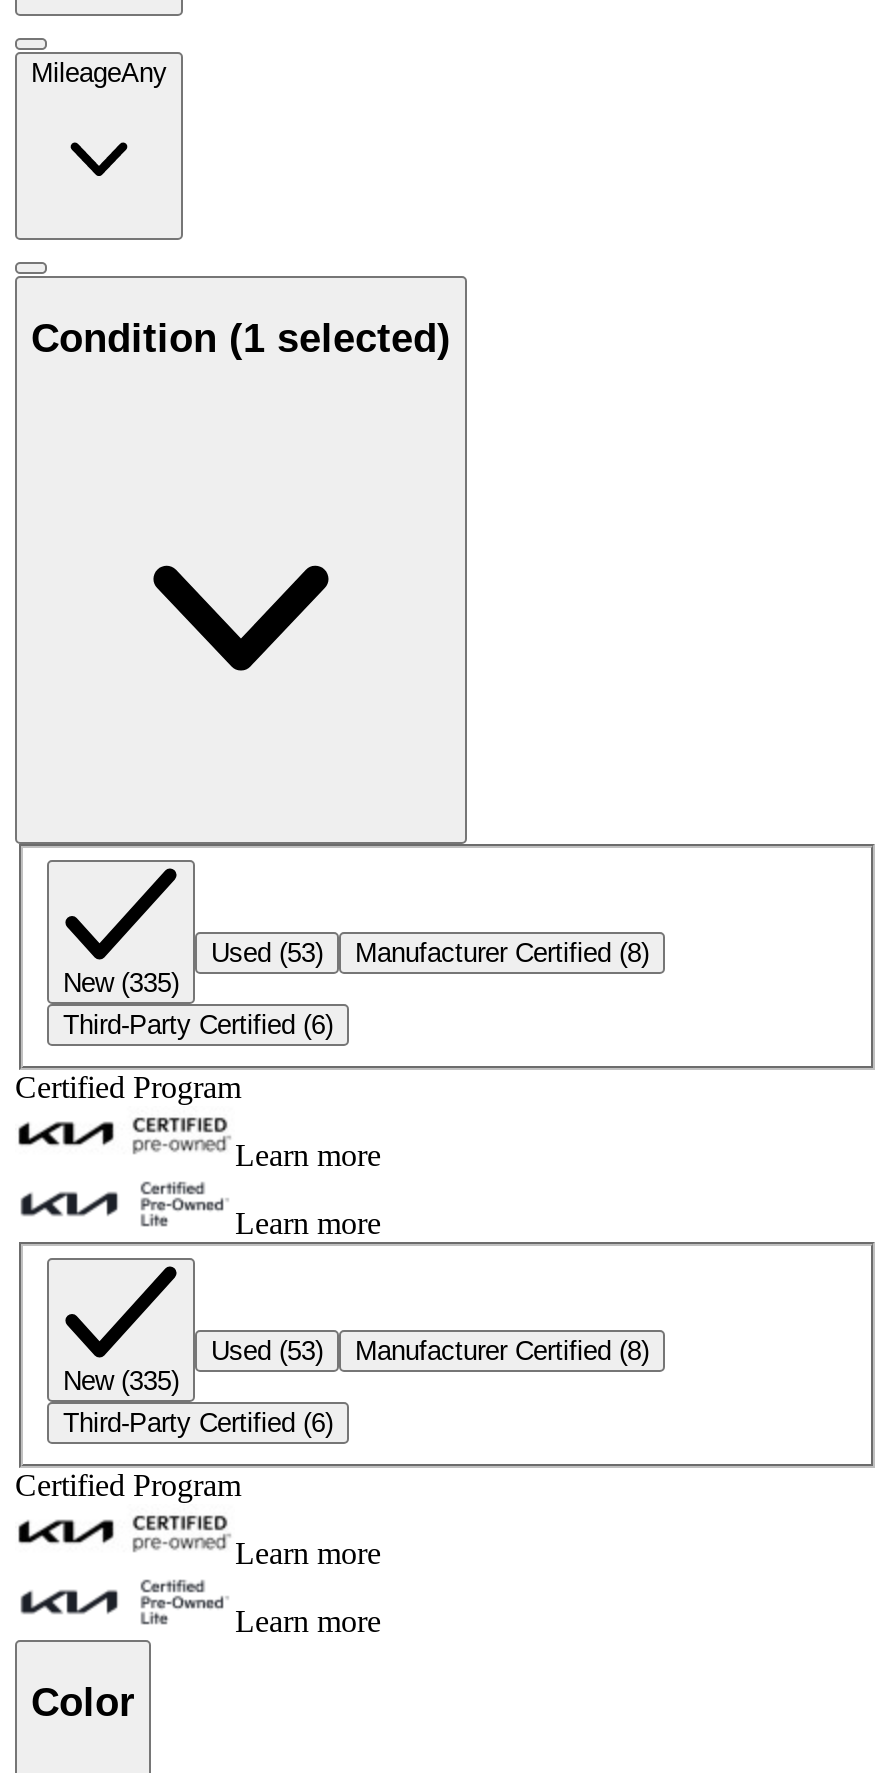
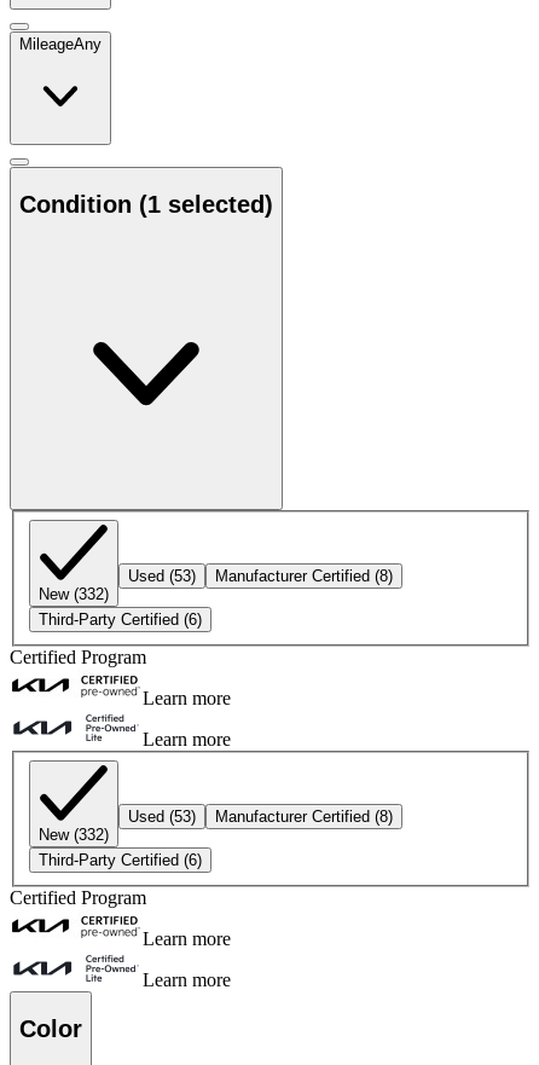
[63,968,179,998] New (335) -> [39,585,109,603] New (332)
[63,1366,179,1396] New (335) -> [39,826,109,844] New (332)

